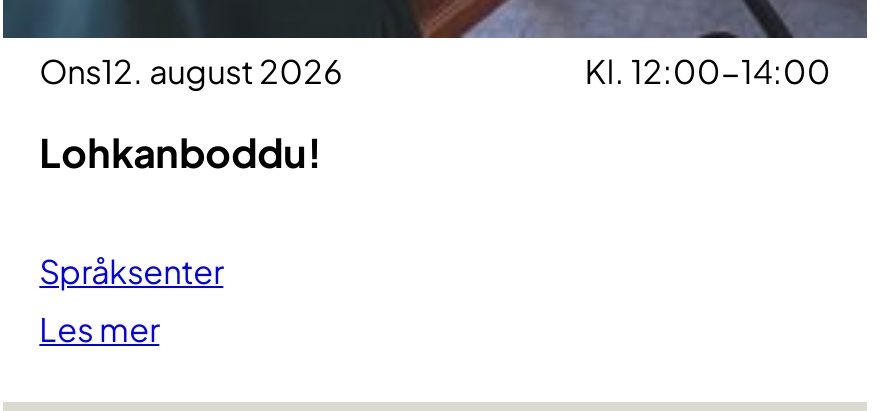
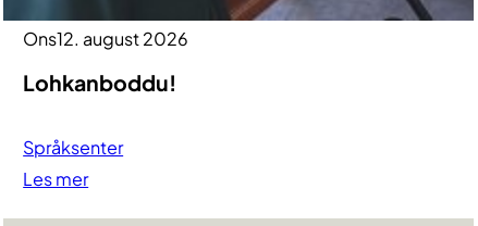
[585,50,831,92] Kl. 12:00-14:00 -> none

